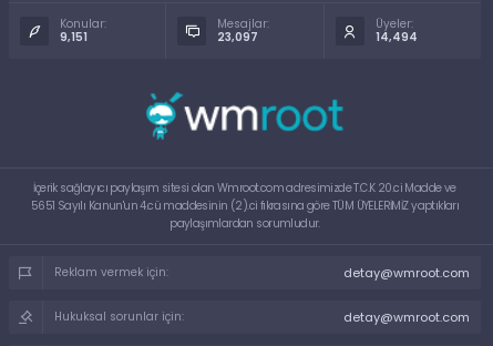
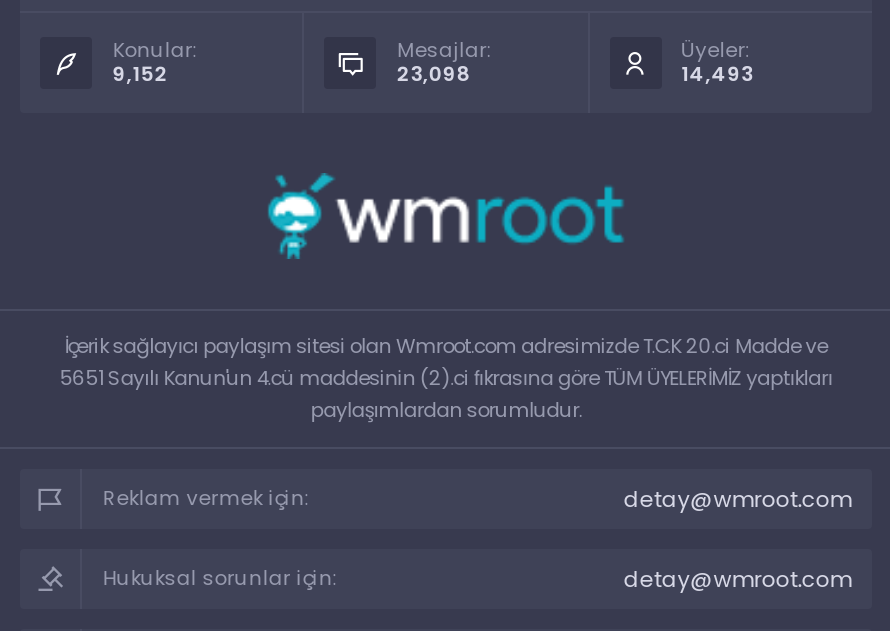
[60,29,88,46] 9,151 -> [112,59,168,89] 9,152
[218,29,259,46] 23,097 -> [397,59,471,89] 23,098
[375,29,417,46] 14,494 -> [681,59,753,89] 14,493

